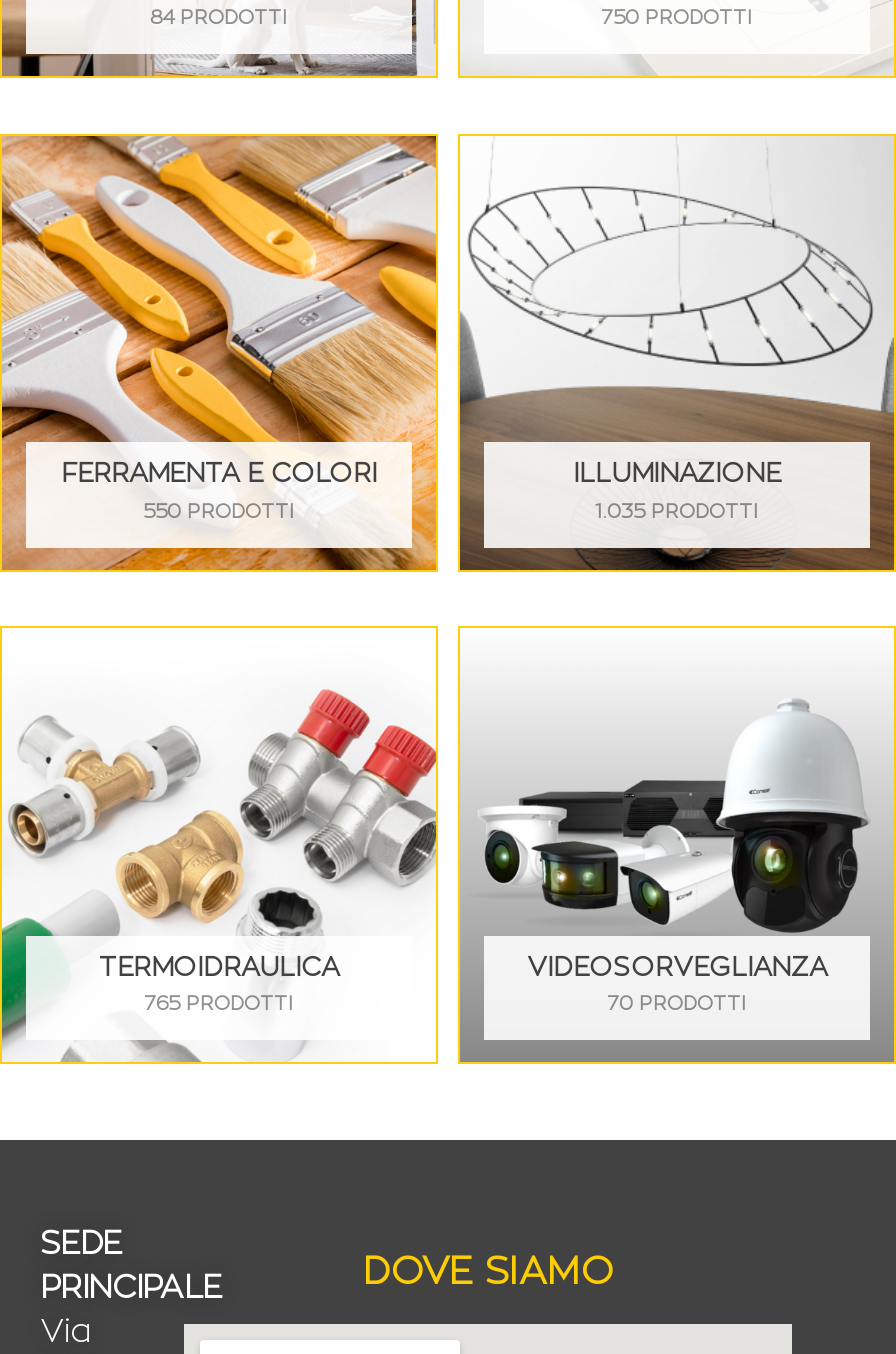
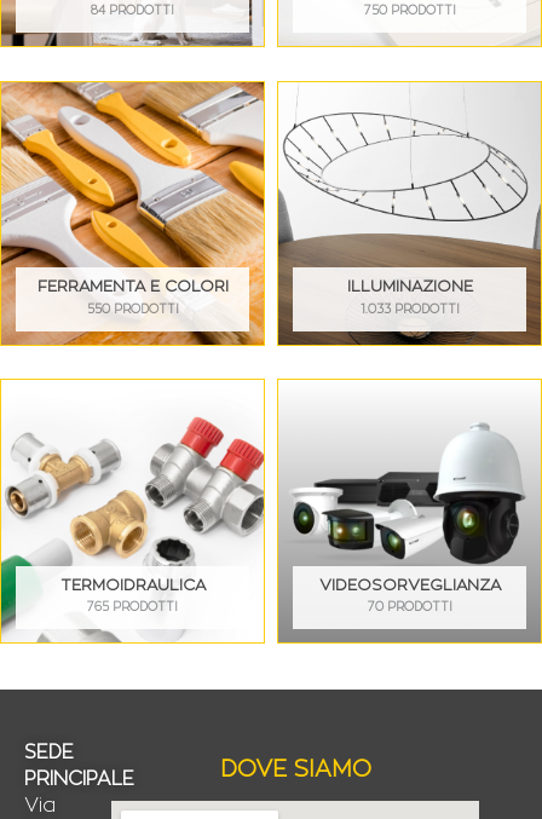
[595,502,759,522] 1.035 PRODOTTI -> [360,303,459,316] 1.033 PRODOTTI

